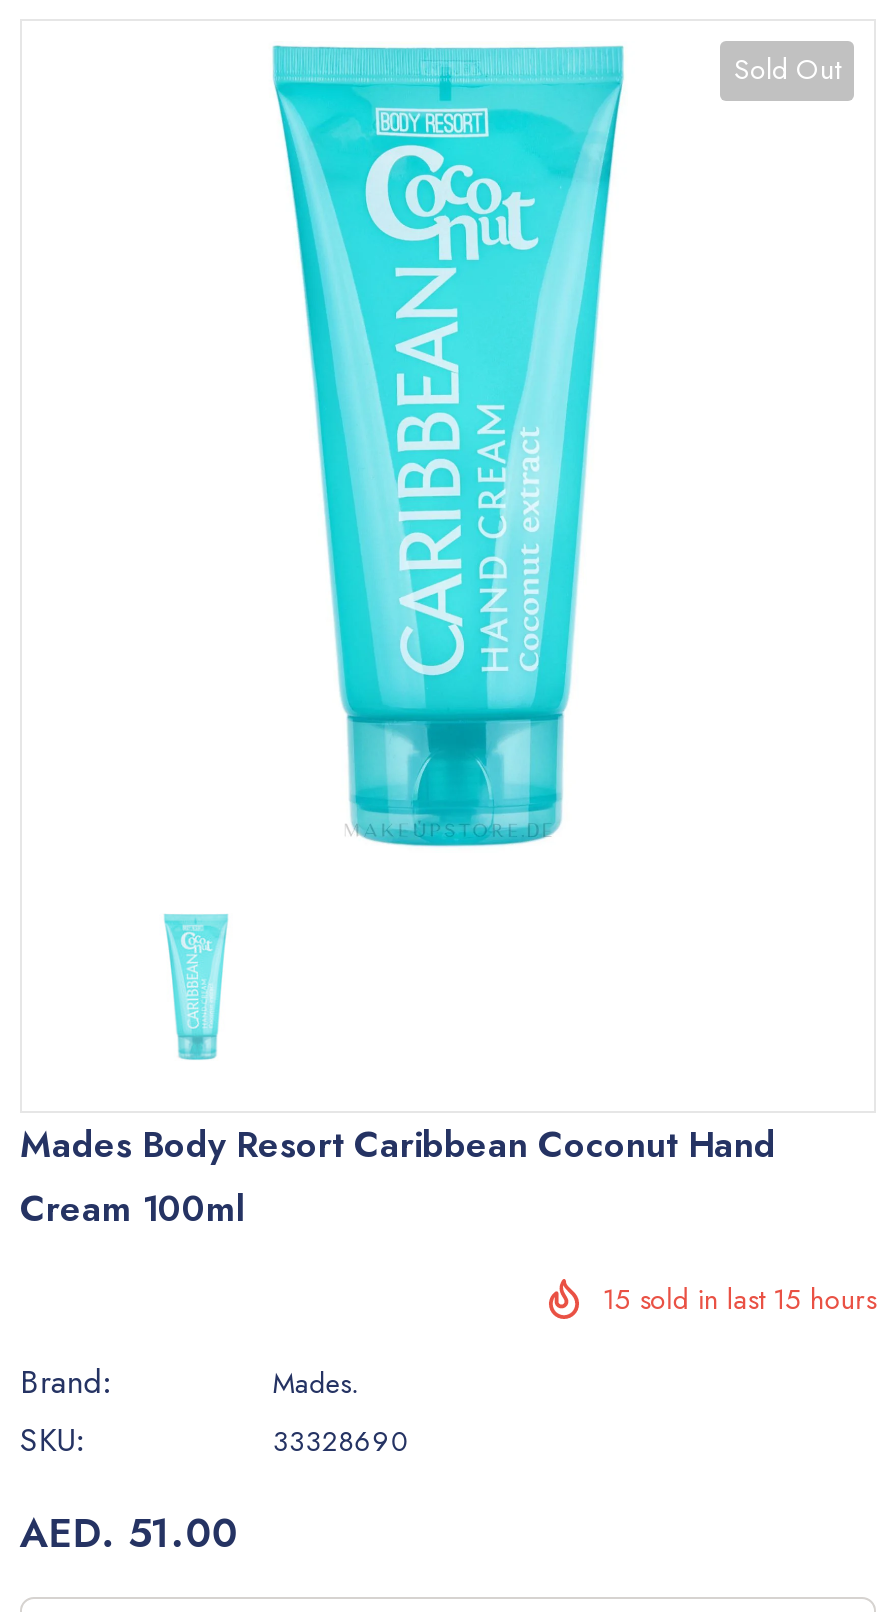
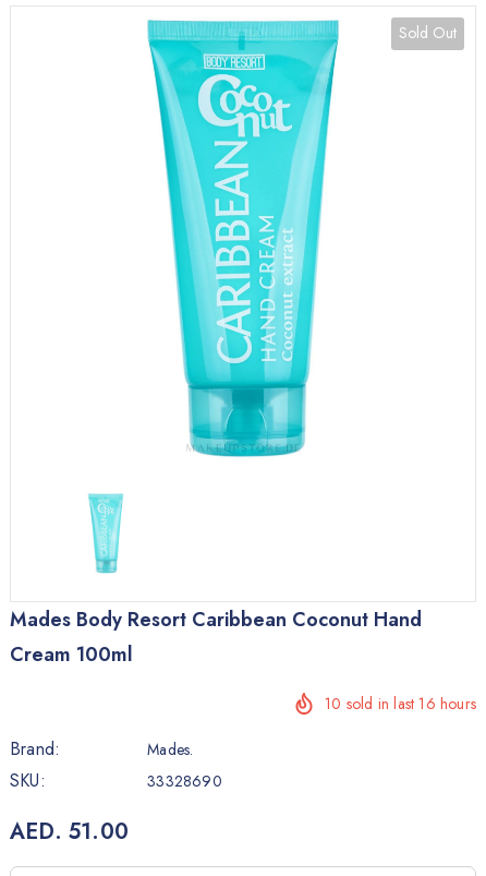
[602,1279,876,1319] 15 sold in last 15 hours -> [325,693,476,715] 10 sold in last 16 hours

